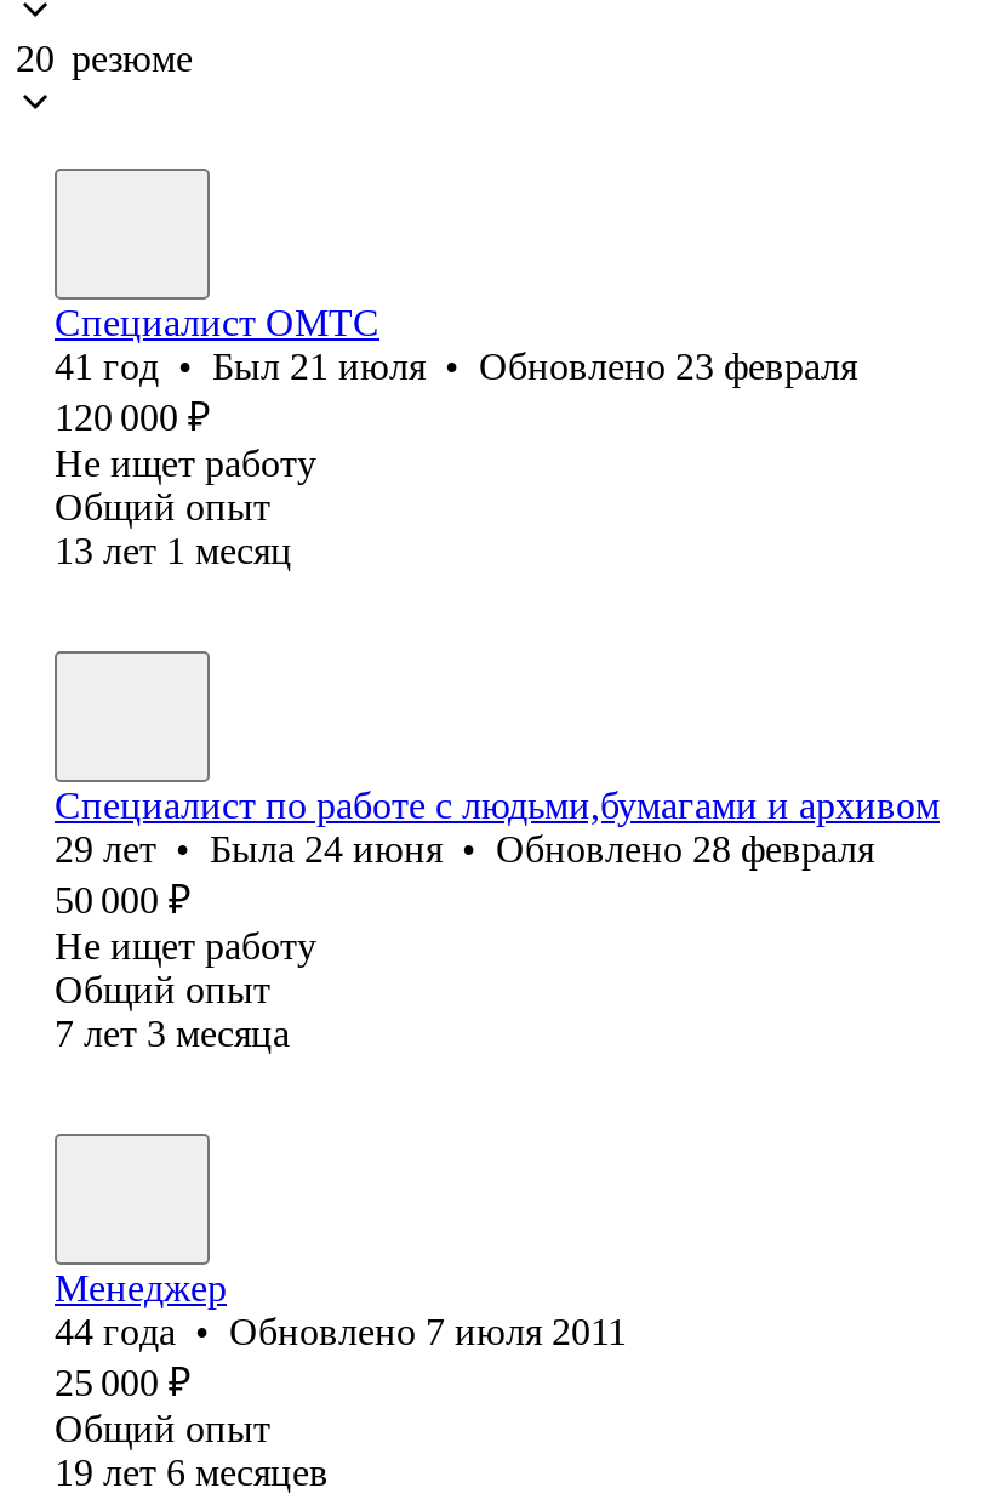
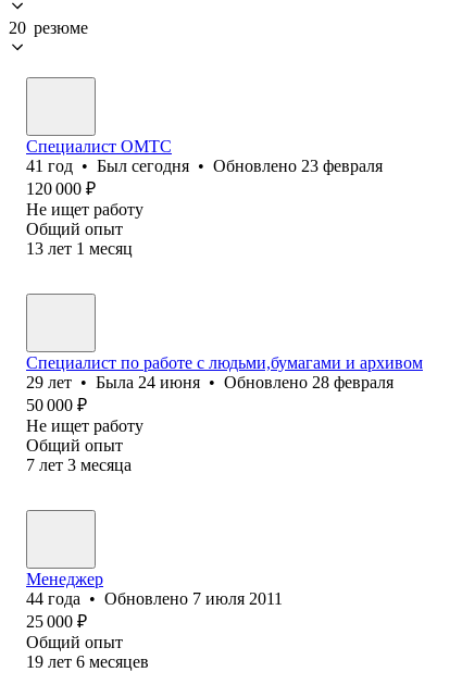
[55,345,857,387] 41 год • Был 21 июля • Обновлено 23 февраля -> [26,156,383,175] 41 год • Был сегодня • Обновлено 23 февраля

